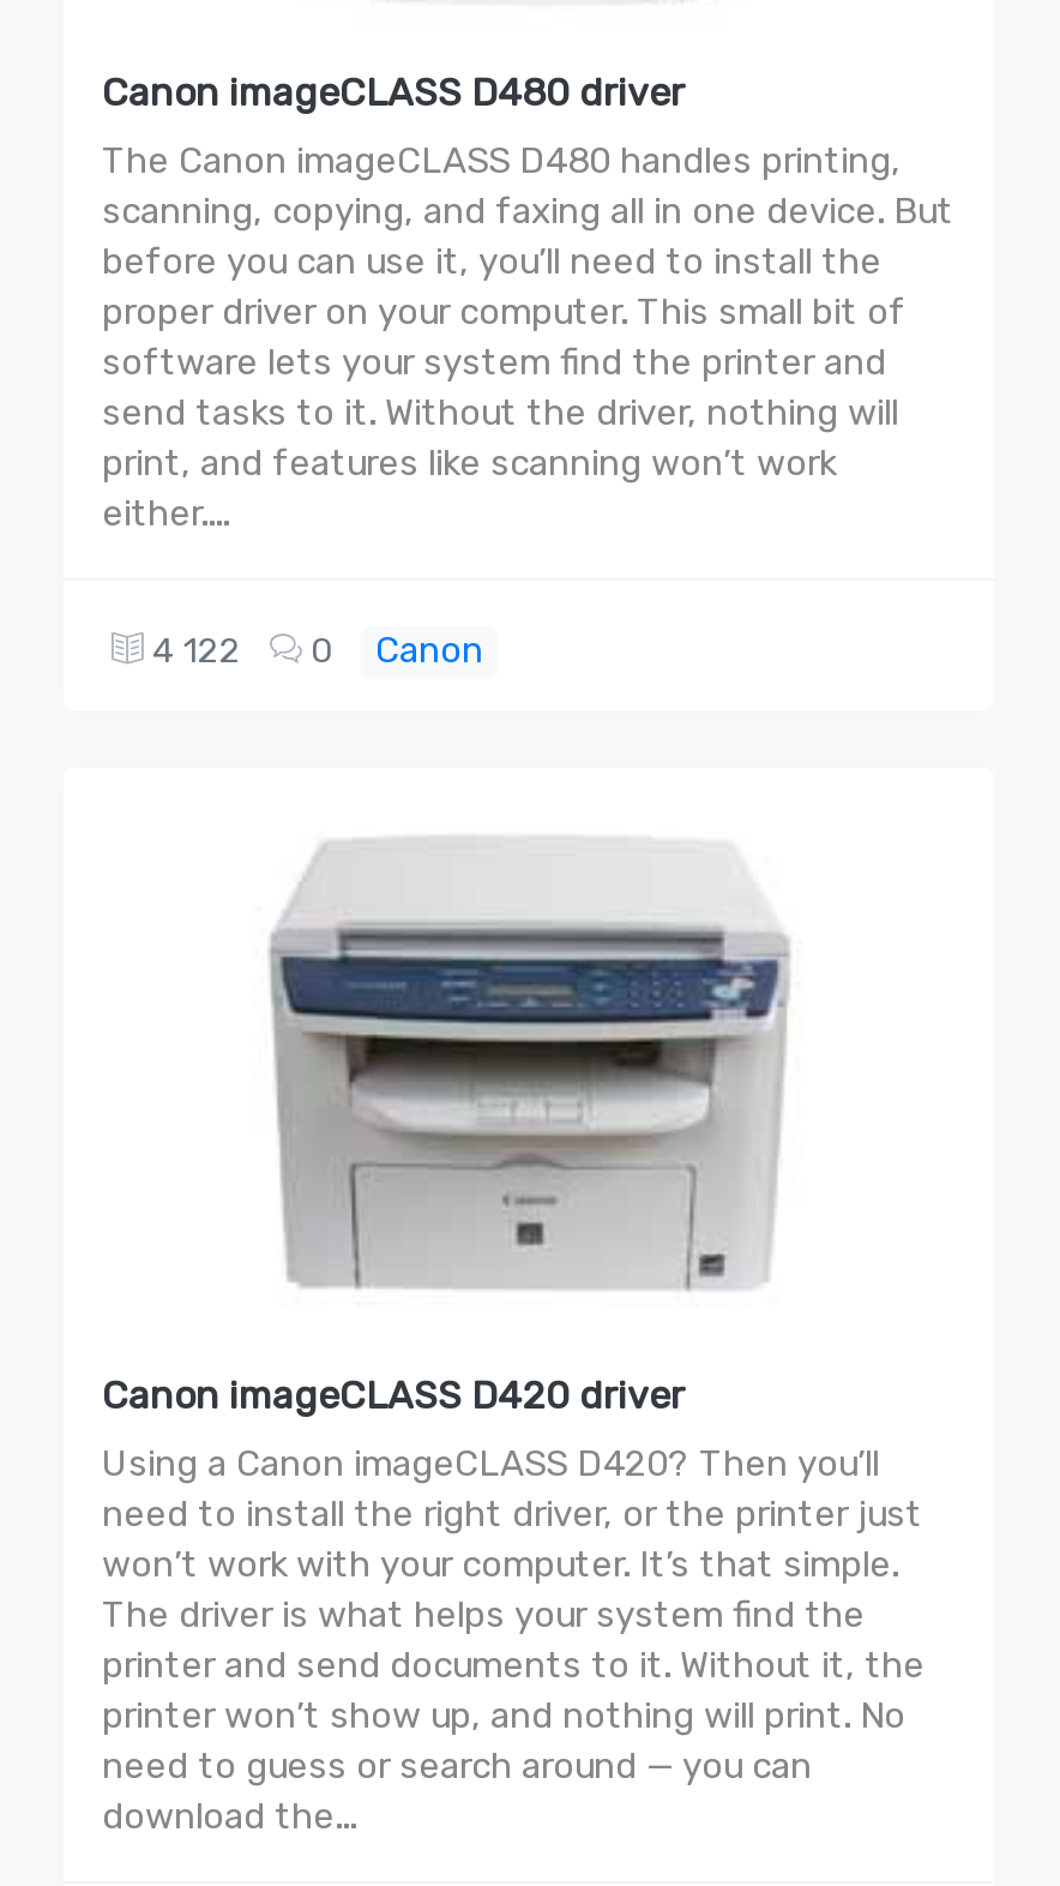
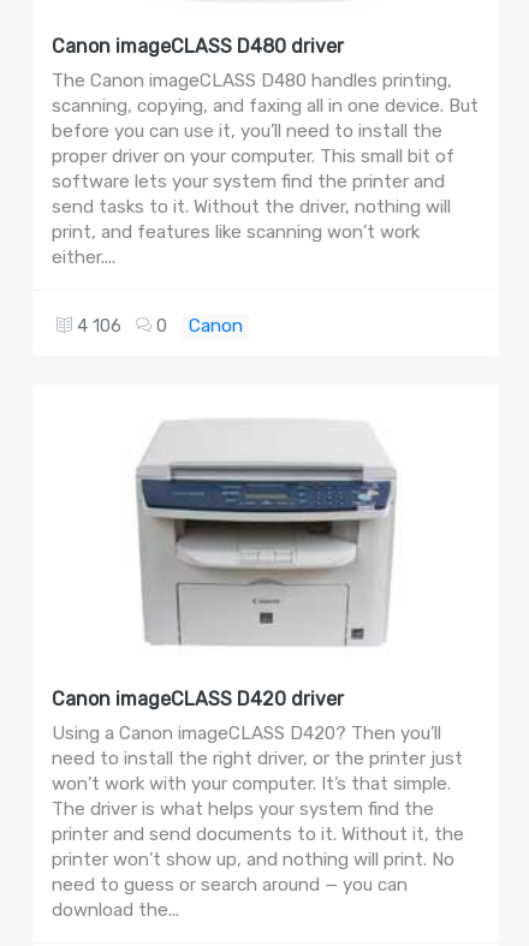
[143,629,483,673] 4 122 0 Canon -> [72,315,243,337] 4 106 0 Canon

